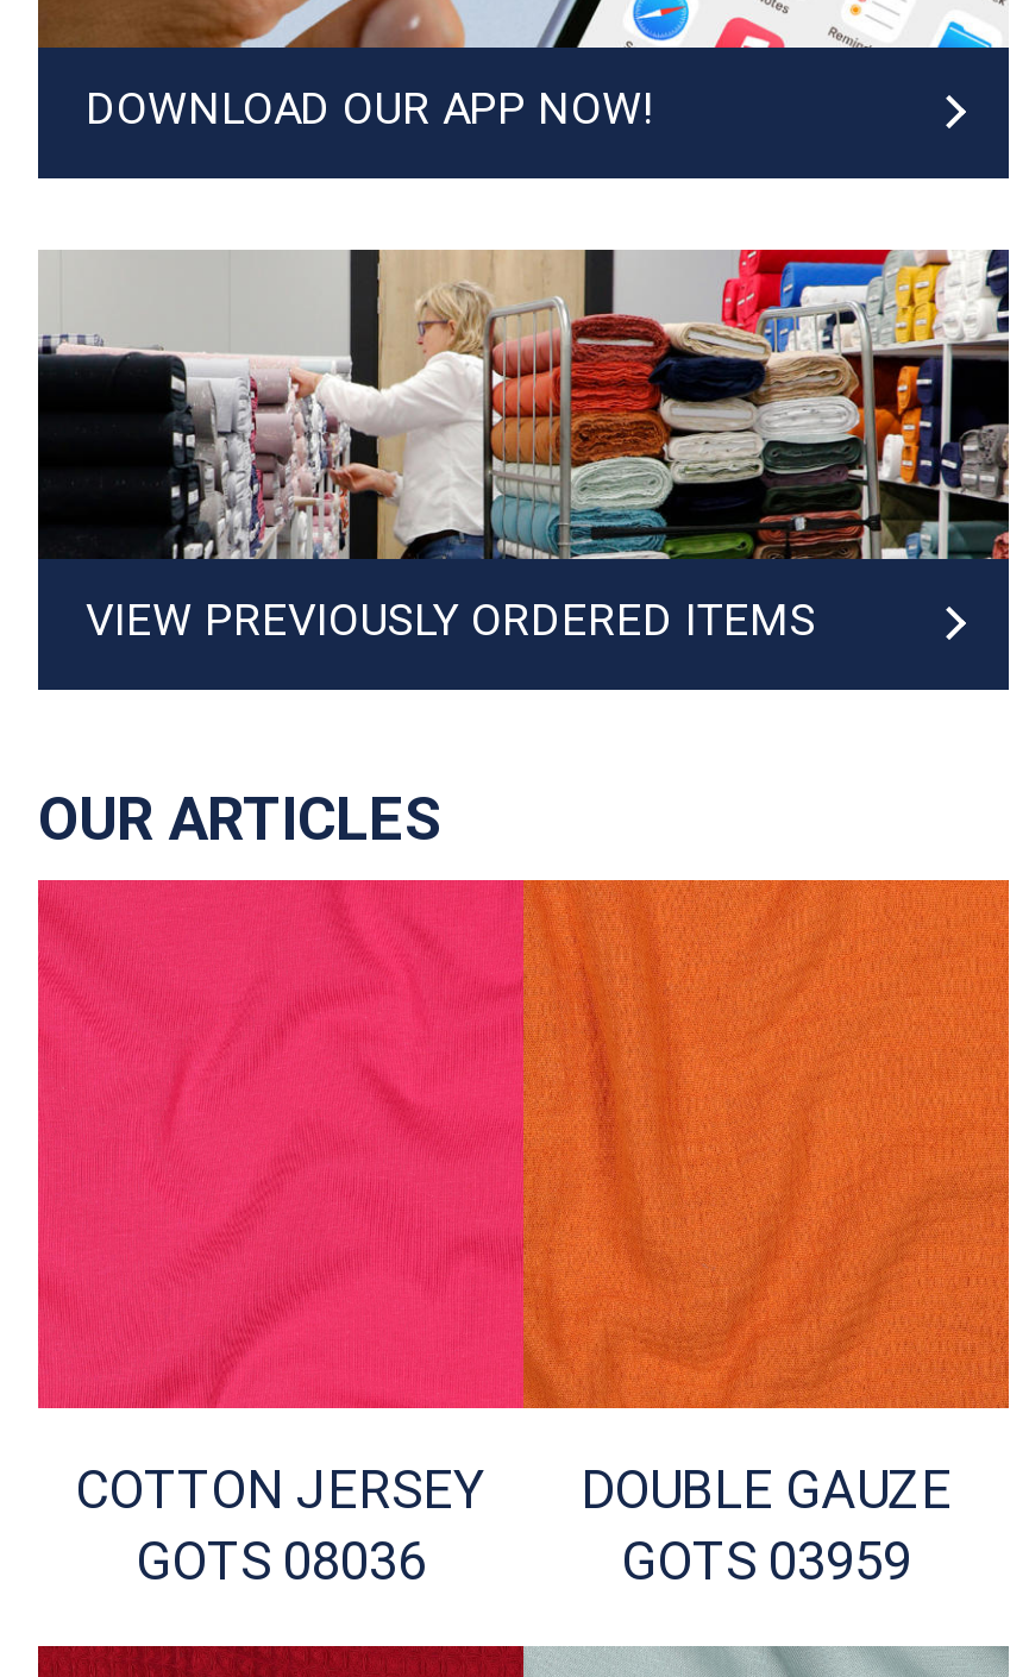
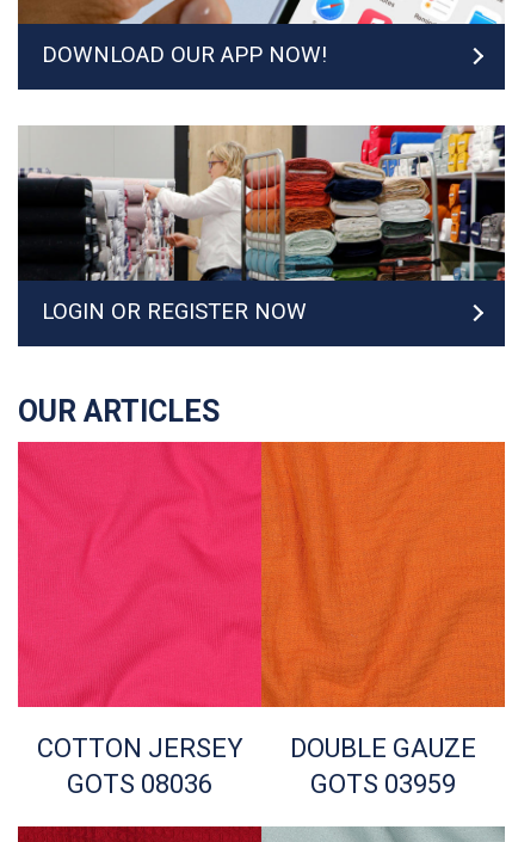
[86,594,816,647] VIEW PREVIOUSLY ORDERED ITEMS -> [42,298,307,325] LOGIN OR REGISTER NOW

